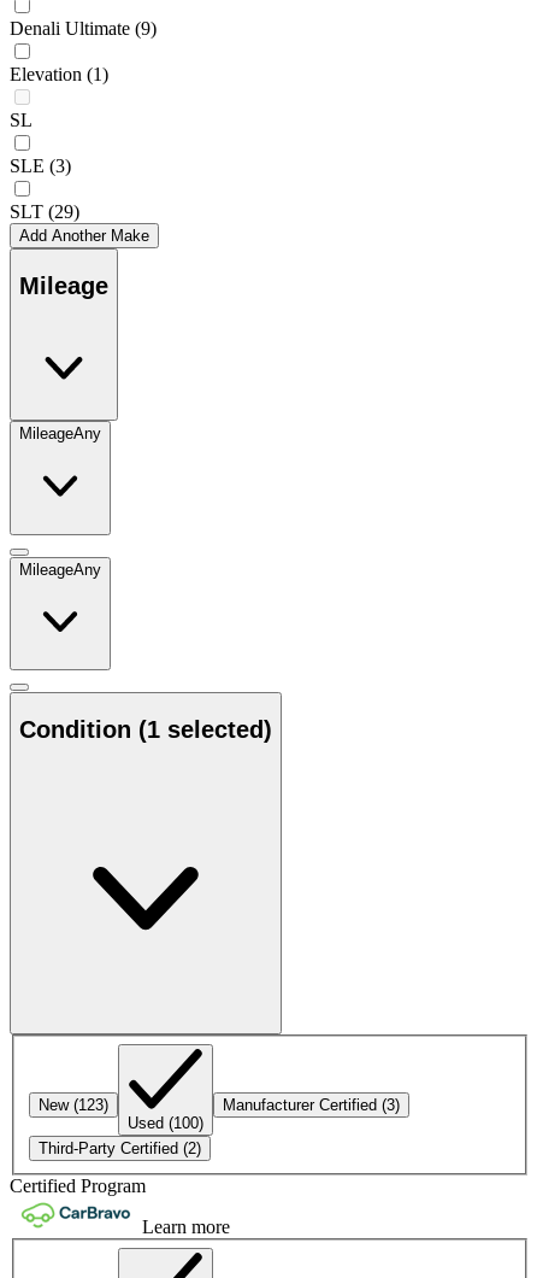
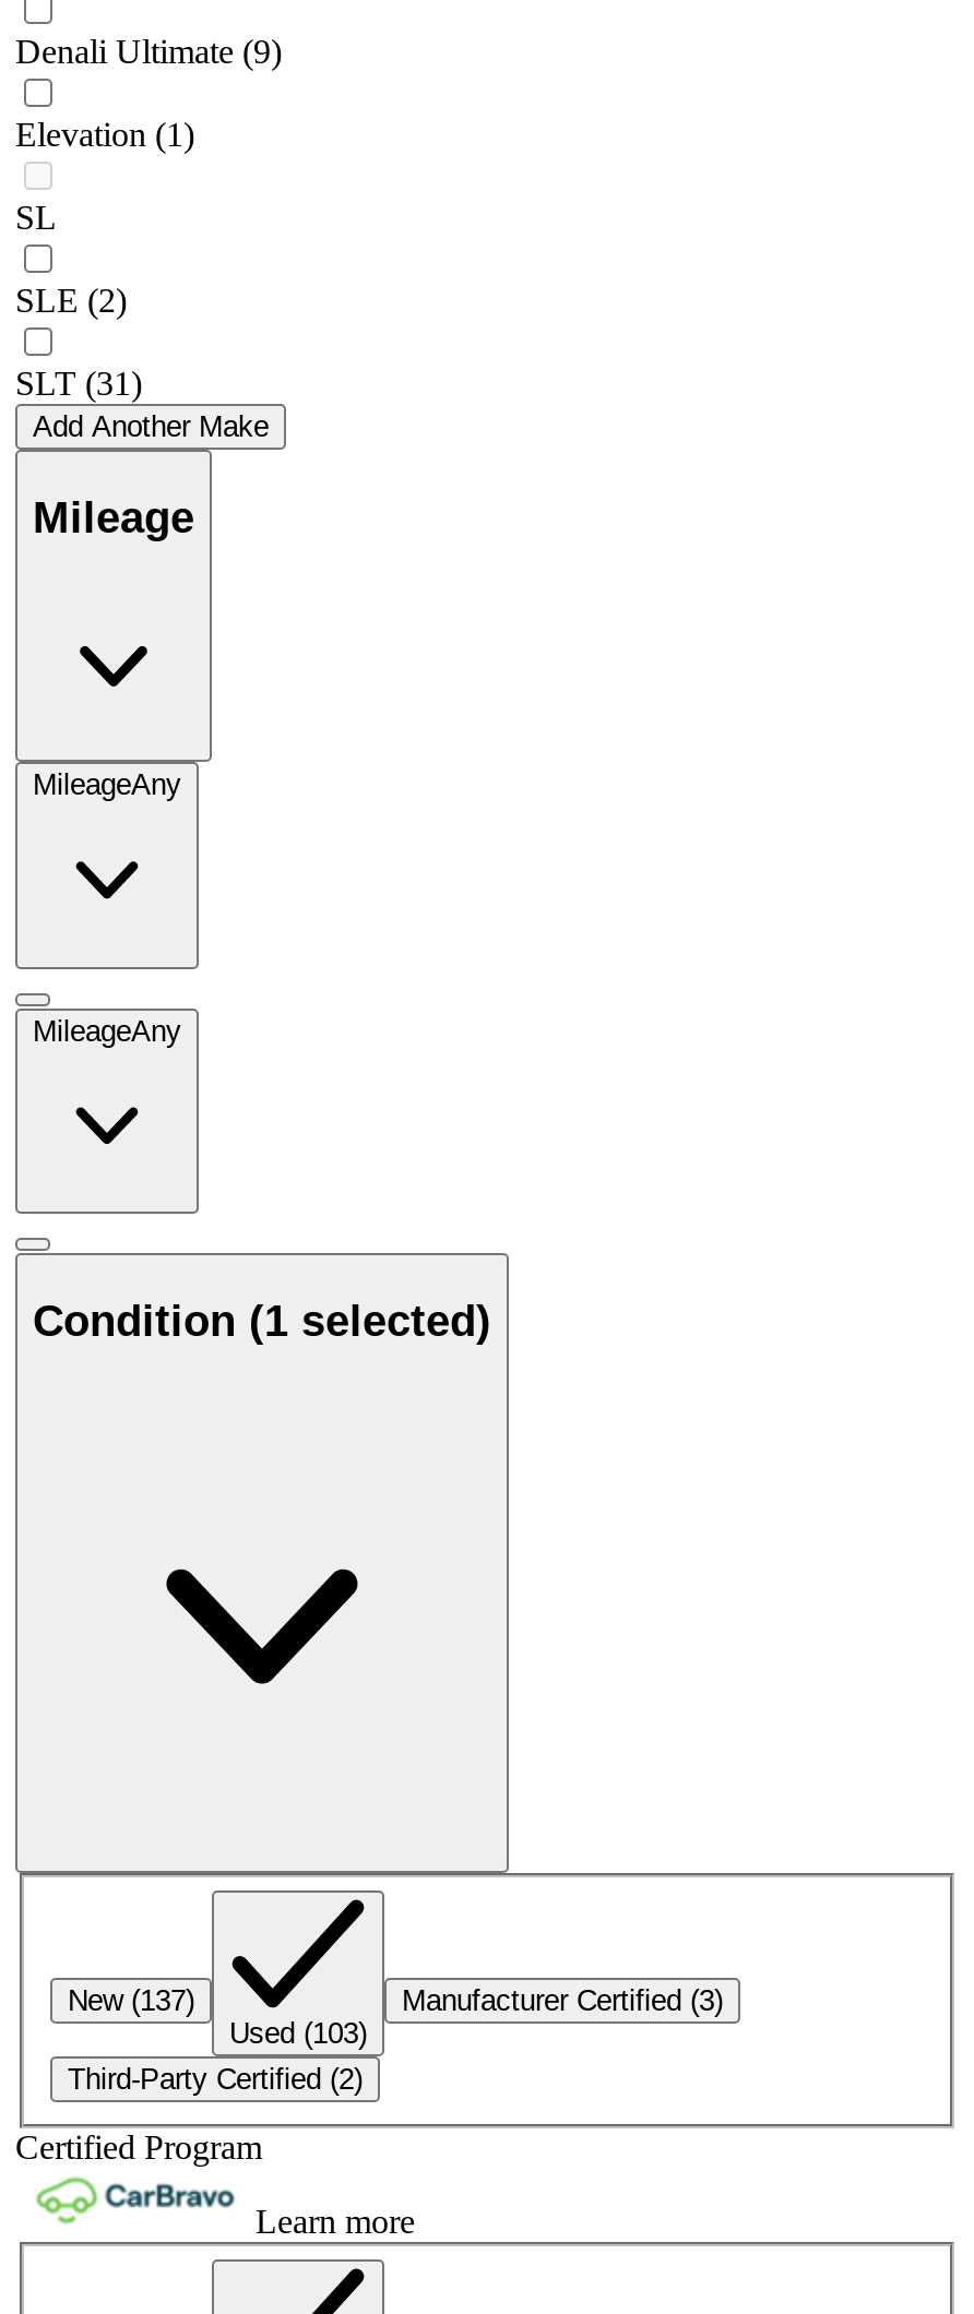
[10,156,71,177] SLE (3) -> [15,282,127,320] SLE (2)
[10,202,79,222] SLT (29) -> [15,365,142,403] SLT (31)
[39,1096,108,1115] New (123) -> [68,1985,194,2018] New (137)
[128,1115,203,1133] Used (100) -> [229,2018,367,2051] Used (103)

